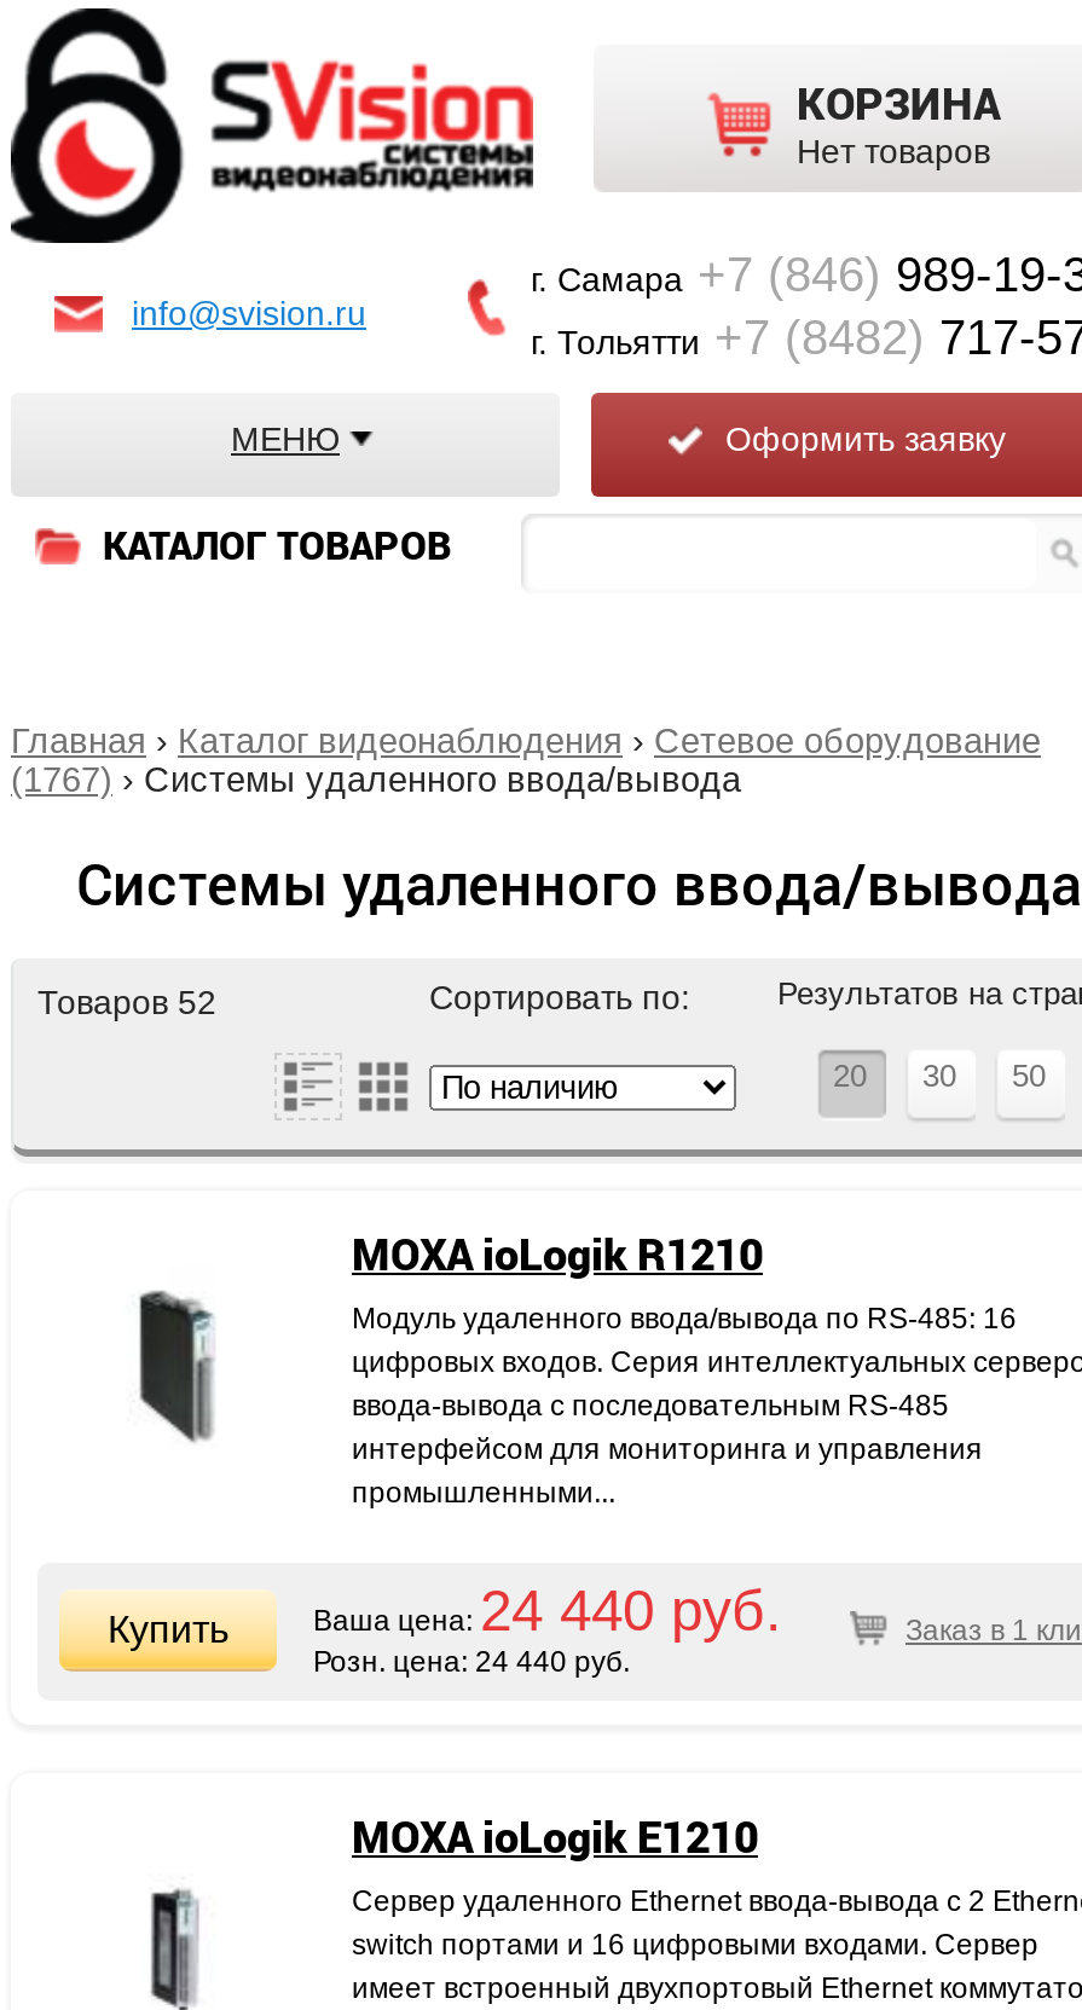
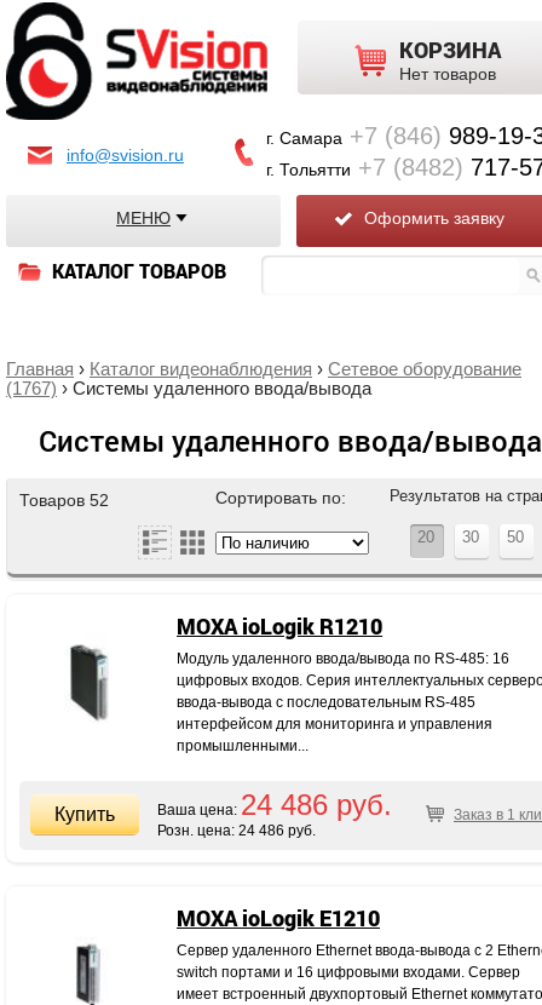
[313,1578,782,1643] Ваша цена: 24 440 руб. -> [157,788,392,821] Ваша цена: 24 486 руб.
[313,1645,630,1679] Розн. цена: 24 440 руб. -> [157,822,316,839] Розн. цена: 24 486 руб.

